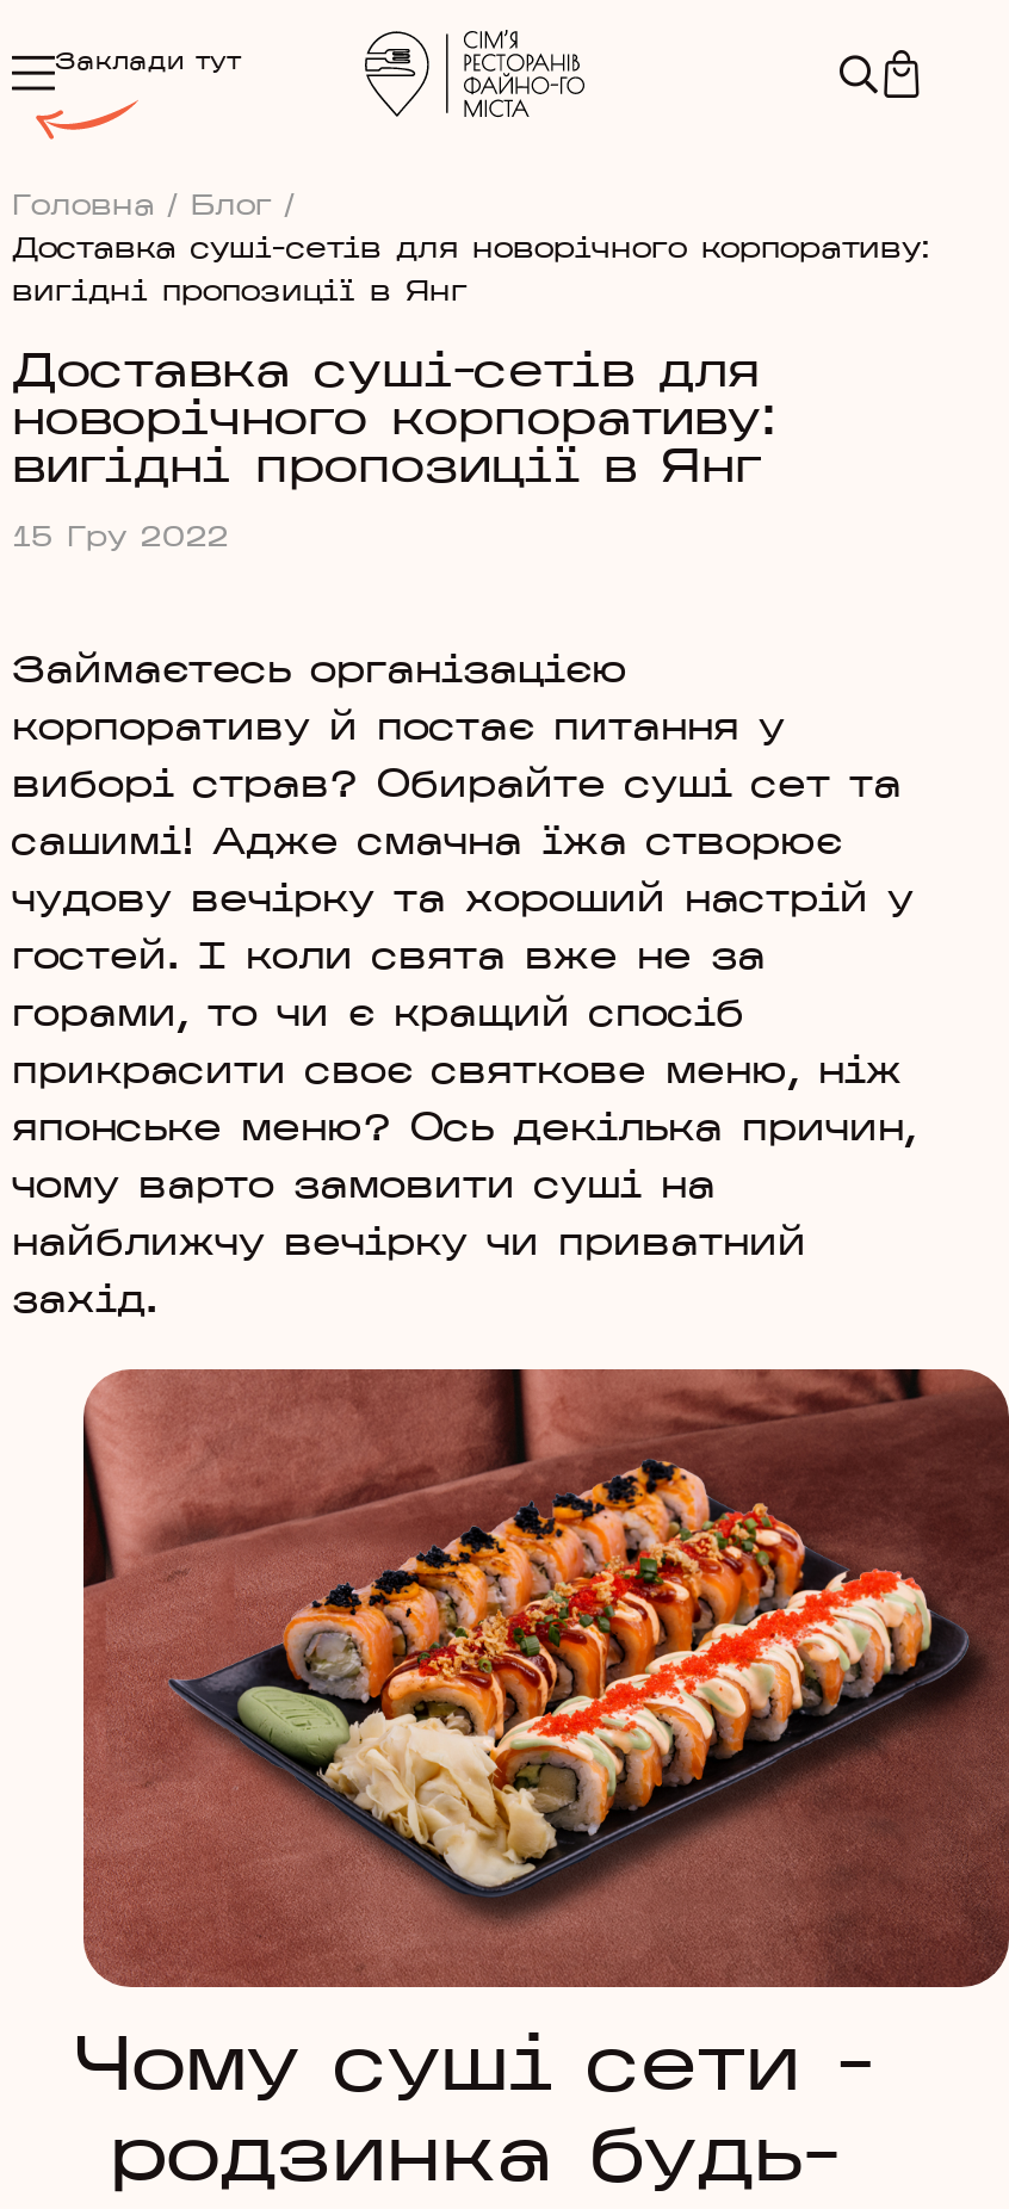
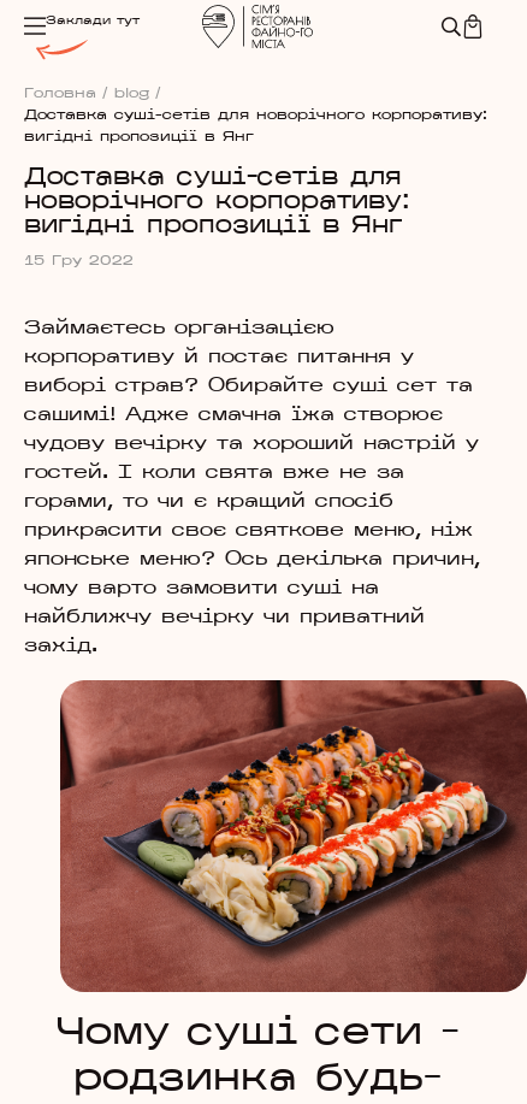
[12,193,296,222] Головна / Блог / -> [24,87,161,101] Головна / blog /

